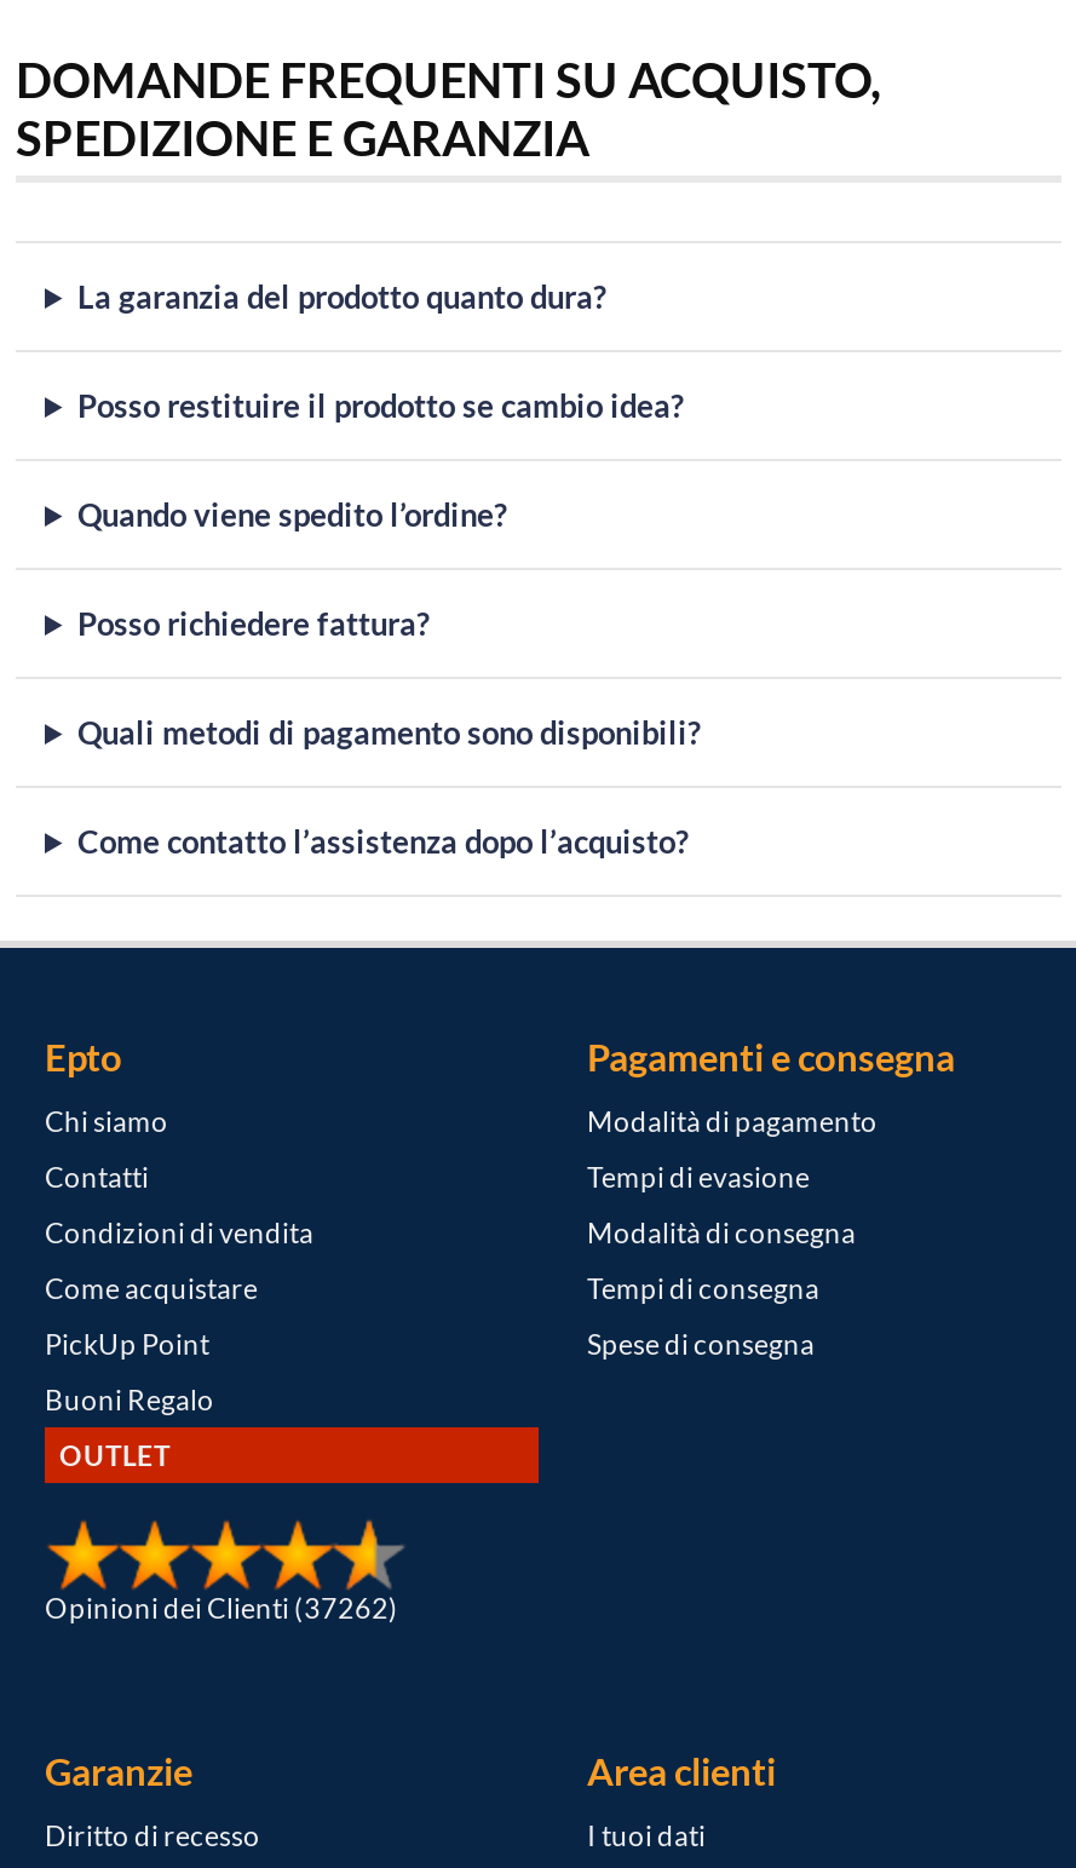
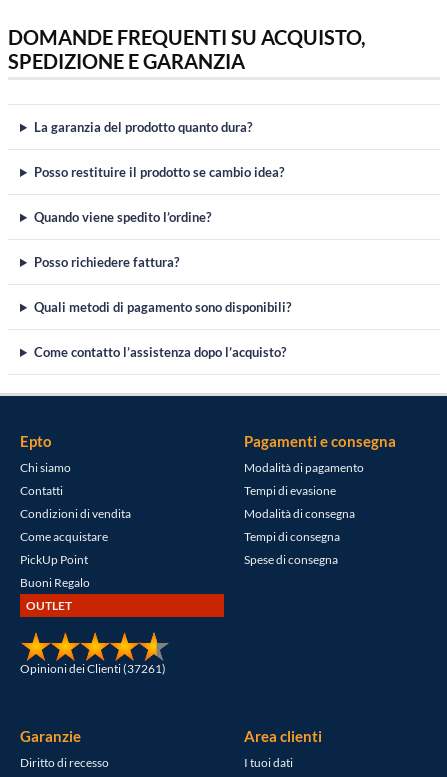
[45,1592,398,1623] Opinioni dei Clienti (37262) -> [20,662,166,675] Opinioni dei Clienti (37261)

